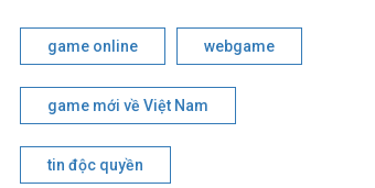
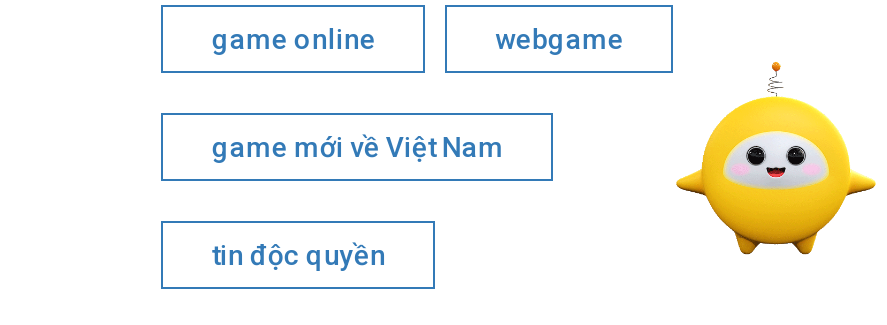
none -> [675,61,877,257] [image]

